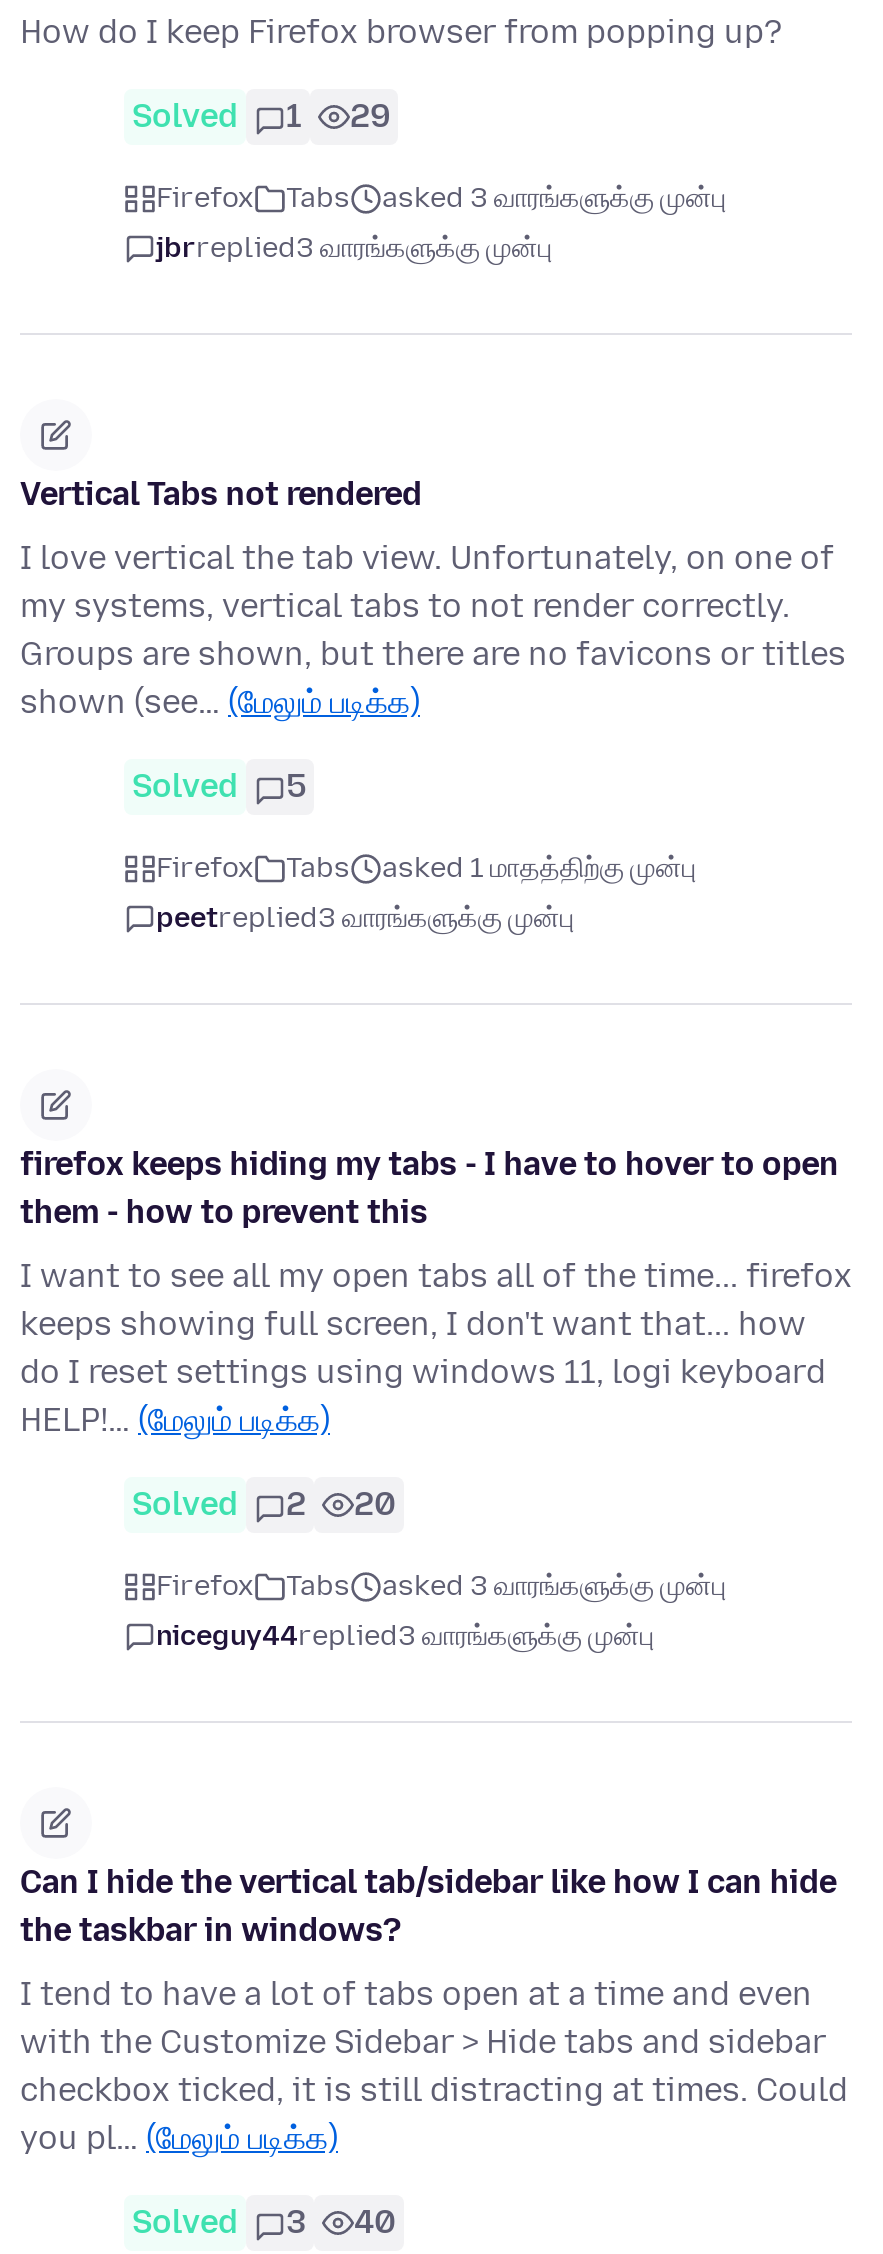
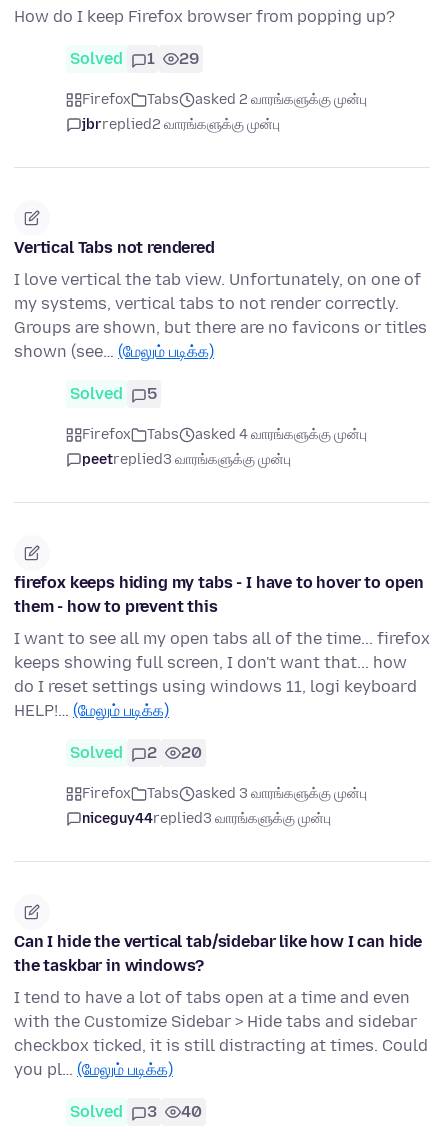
[382,182,726,216] asked 3 வாரங்களுக்கு முன்பு -> [195,91,367,108] asked 2 வாரங்களுக்கு முன்பு
[156,232,552,266] jbrreplied3 வாரங்களுக்கு முன்பு -> [82,116,280,133] jbrreplied2 வாரங்களுக்கு முன்பு
[382,852,696,886] asked 1 மாதத்திற்கு முன்பு -> [195,426,367,443] asked 4 வாரங்களுக்கு முன்பு

